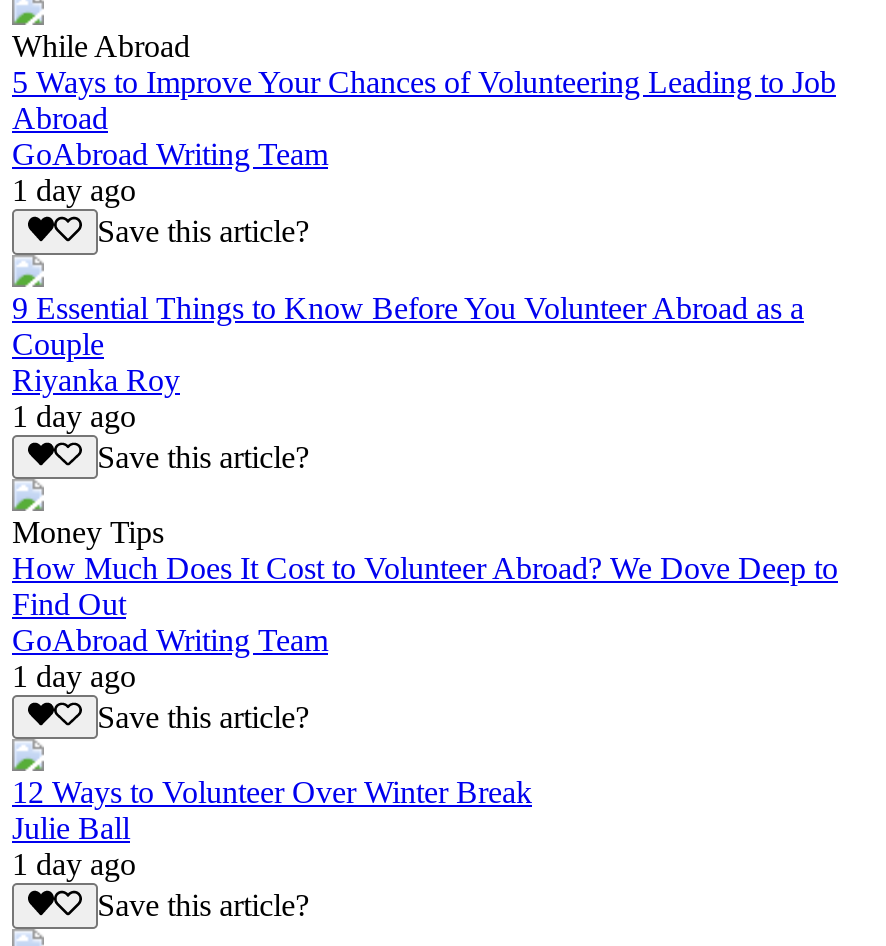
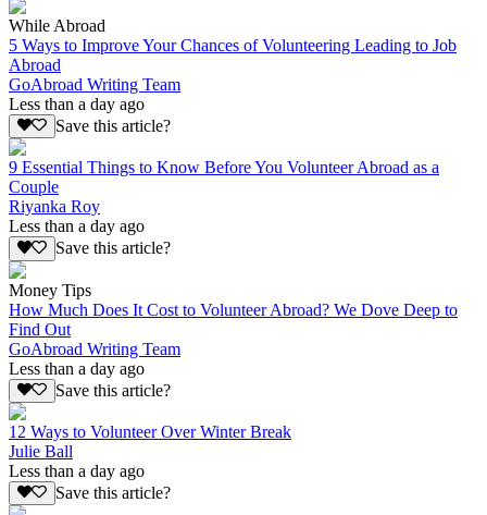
[12,174,136,208] 1 day ago -> [9,95,145,113] Less than a day ago
[12,399,136,433] 1 day ago -> [9,217,145,236] Less than a day ago
[12,659,136,693] 1 day ago -> [9,359,145,377] Less than a day ago
[12,848,136,882] 1 day ago -> [9,462,145,480] Less than a day ago

